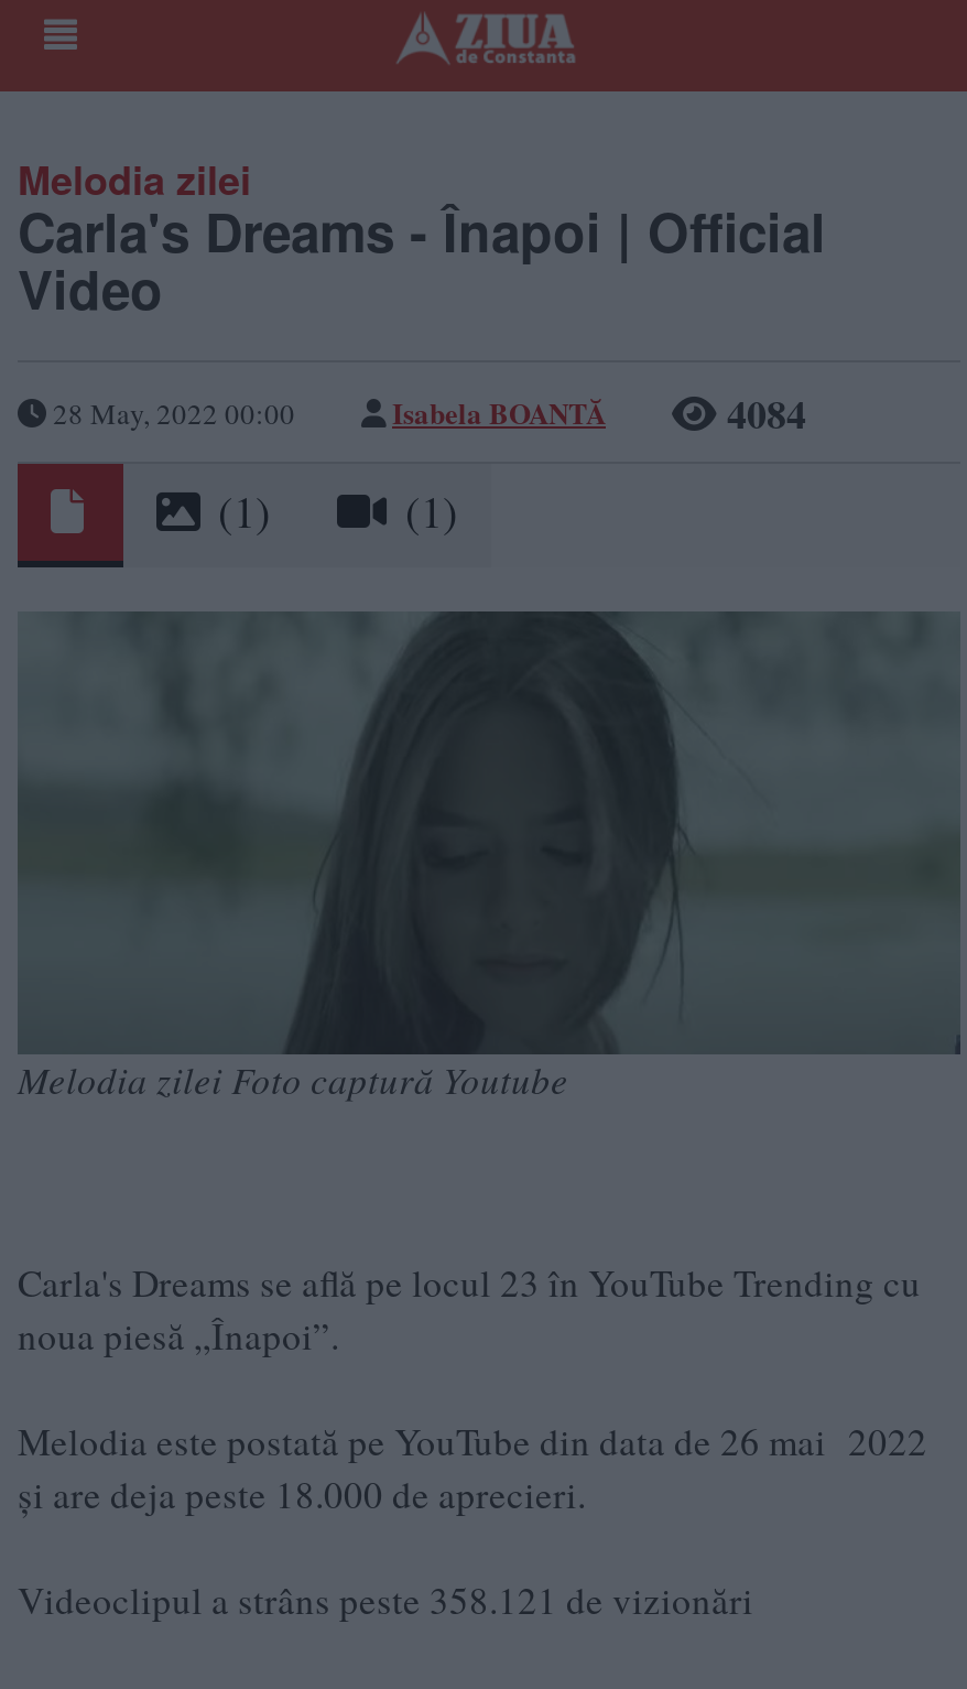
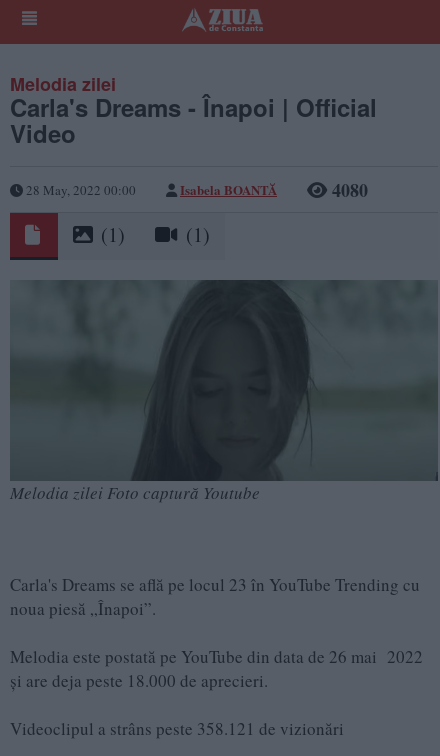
[716,383,806,441] 4084 -> [327,176,368,202] 4080

